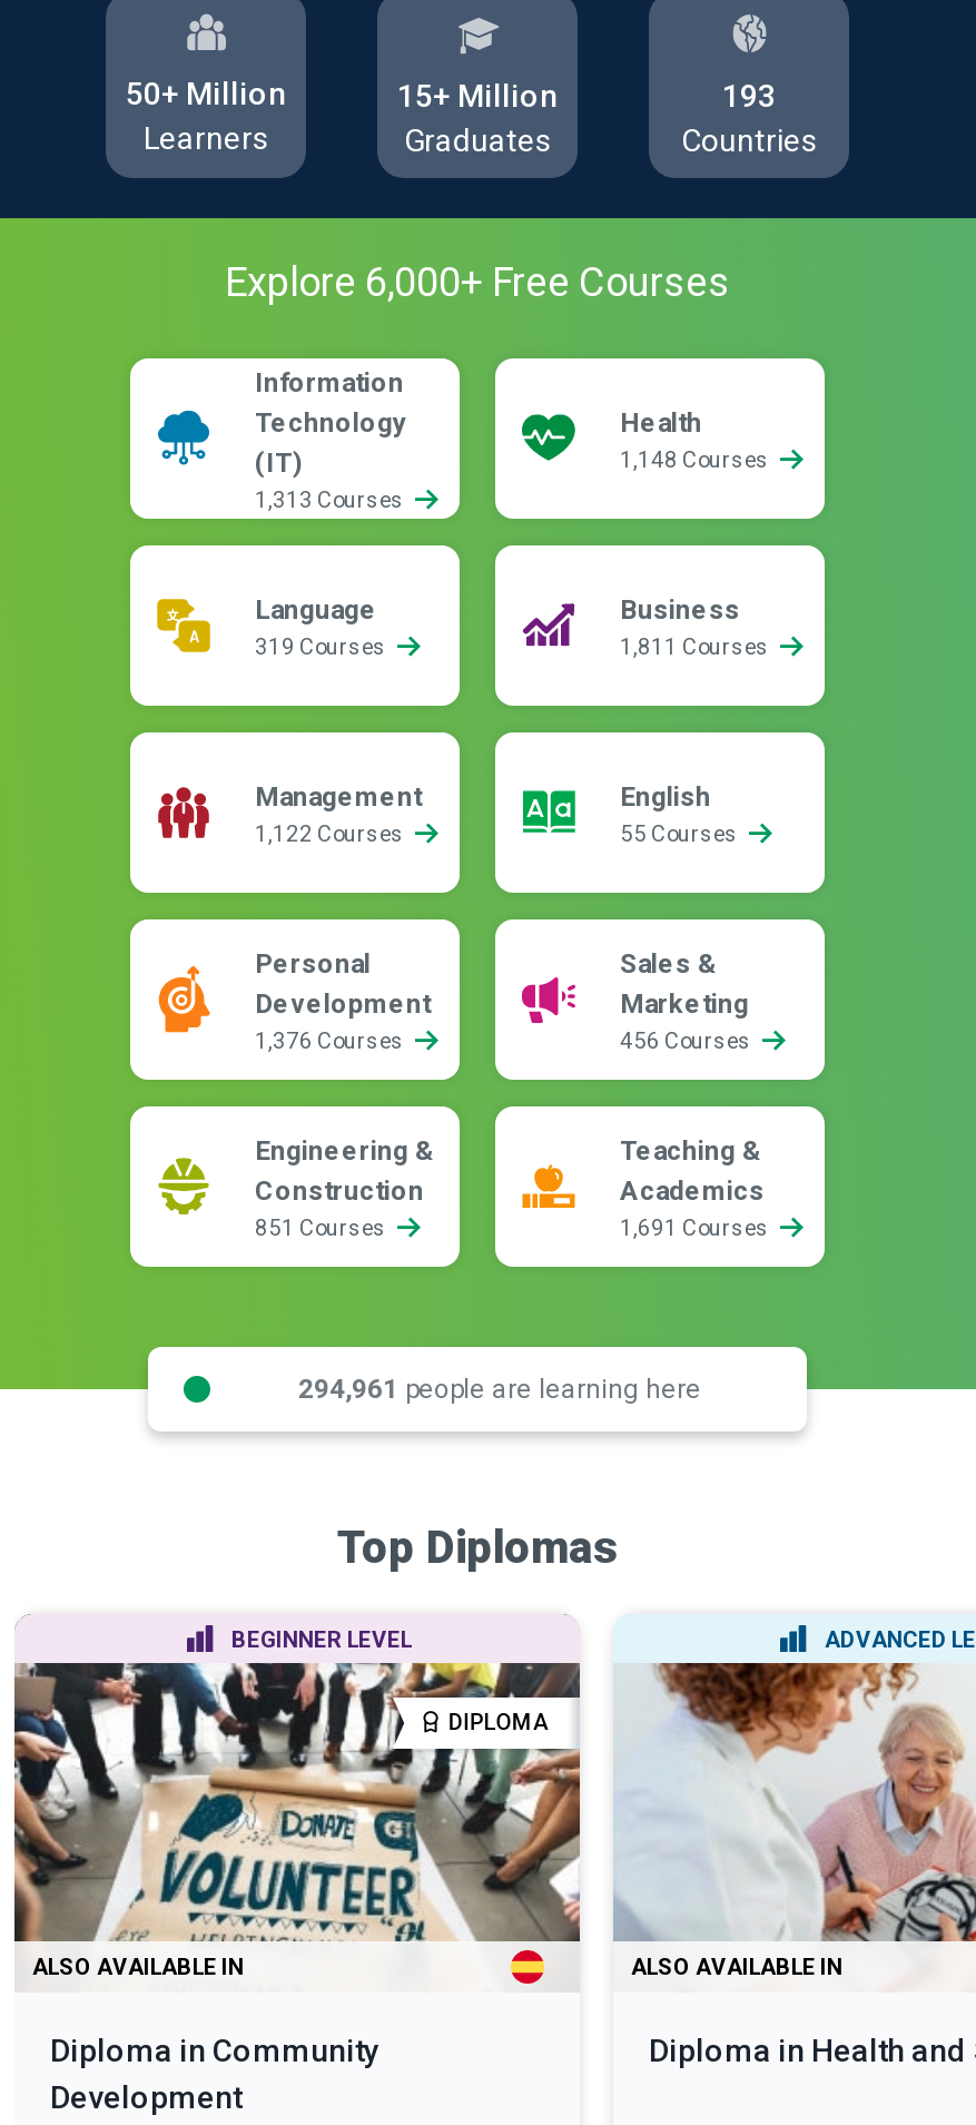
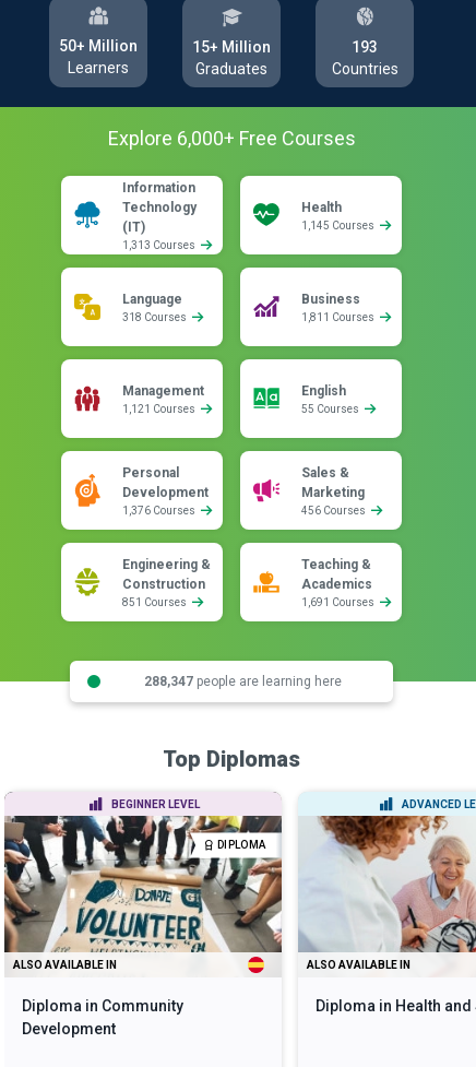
[620,447,773,472] 1,148 Courses -> [301,220,377,232] 1,145 Courses
[255,634,391,659] 319 Courses -> [122,311,189,323] 318 Courses
[255,822,408,846] 1,122 Courses -> [122,403,198,415] 1,121 Courses
[298,1373,701,1404] 294,961 people are learning here -> [144,673,341,689] 288,347 people are learning here

